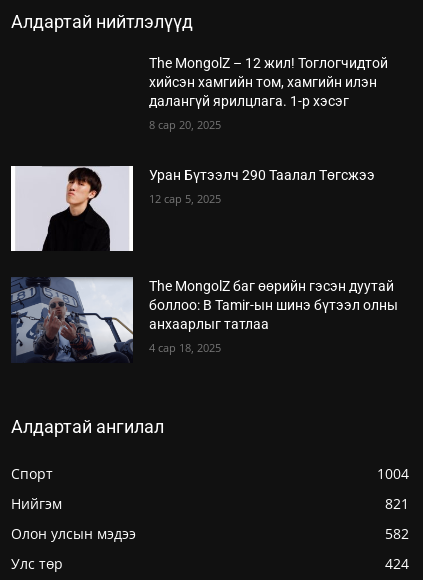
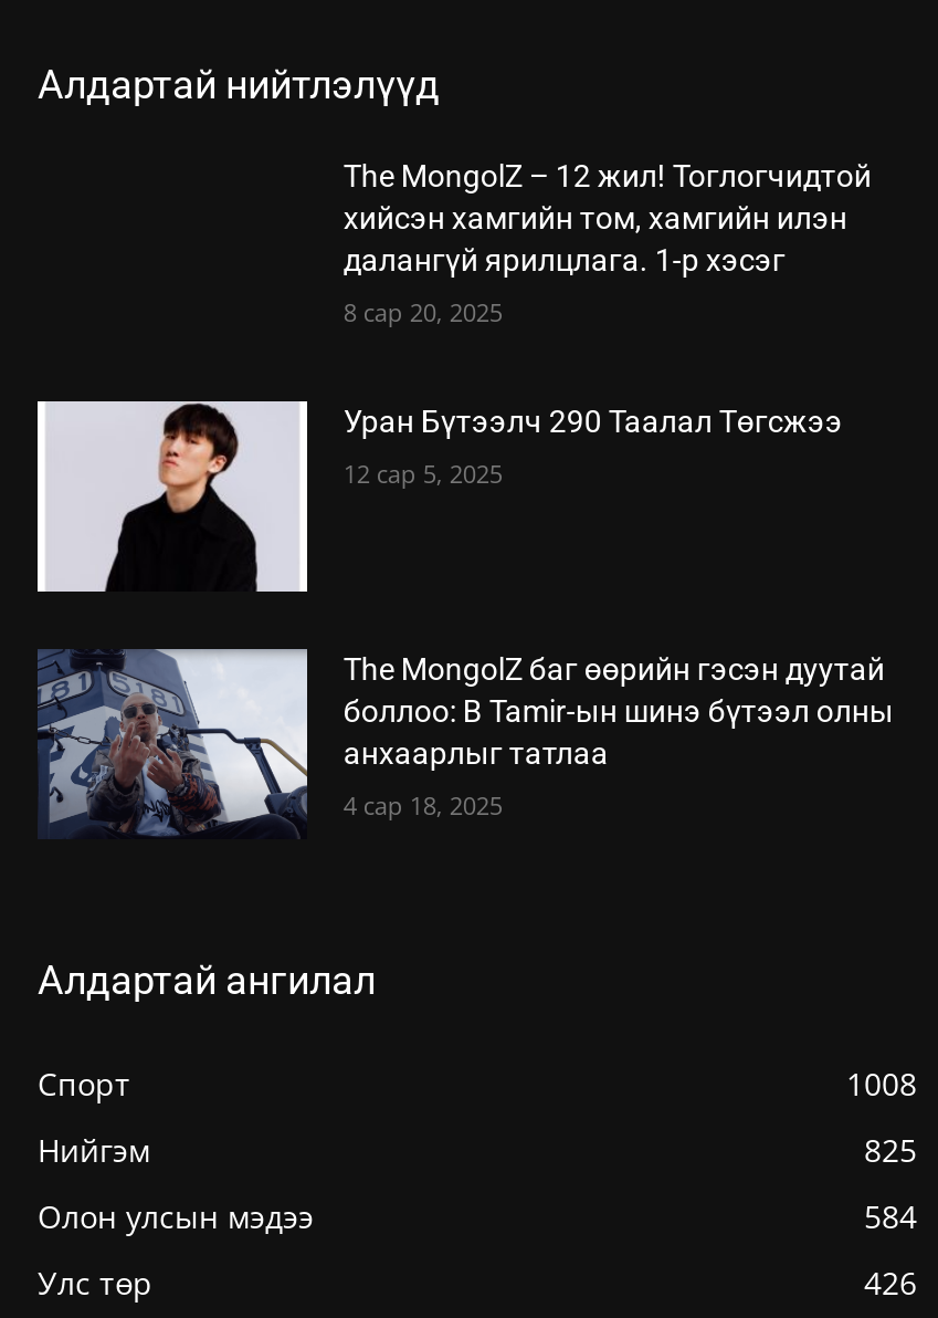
[377,464,409,483] 1004 -> [846,1062,917,1104] 1008
[385,494,409,513] 821 -> [864,1128,917,1170] 825
[385,524,409,543] 582 -> [864,1195,917,1237] 584
[385,554,409,573] 424 -> [864,1261,917,1303] 426

